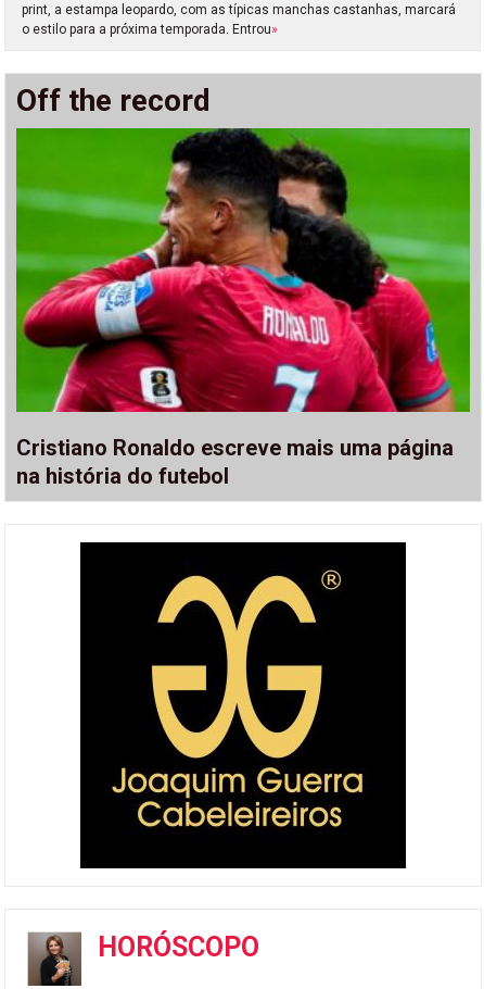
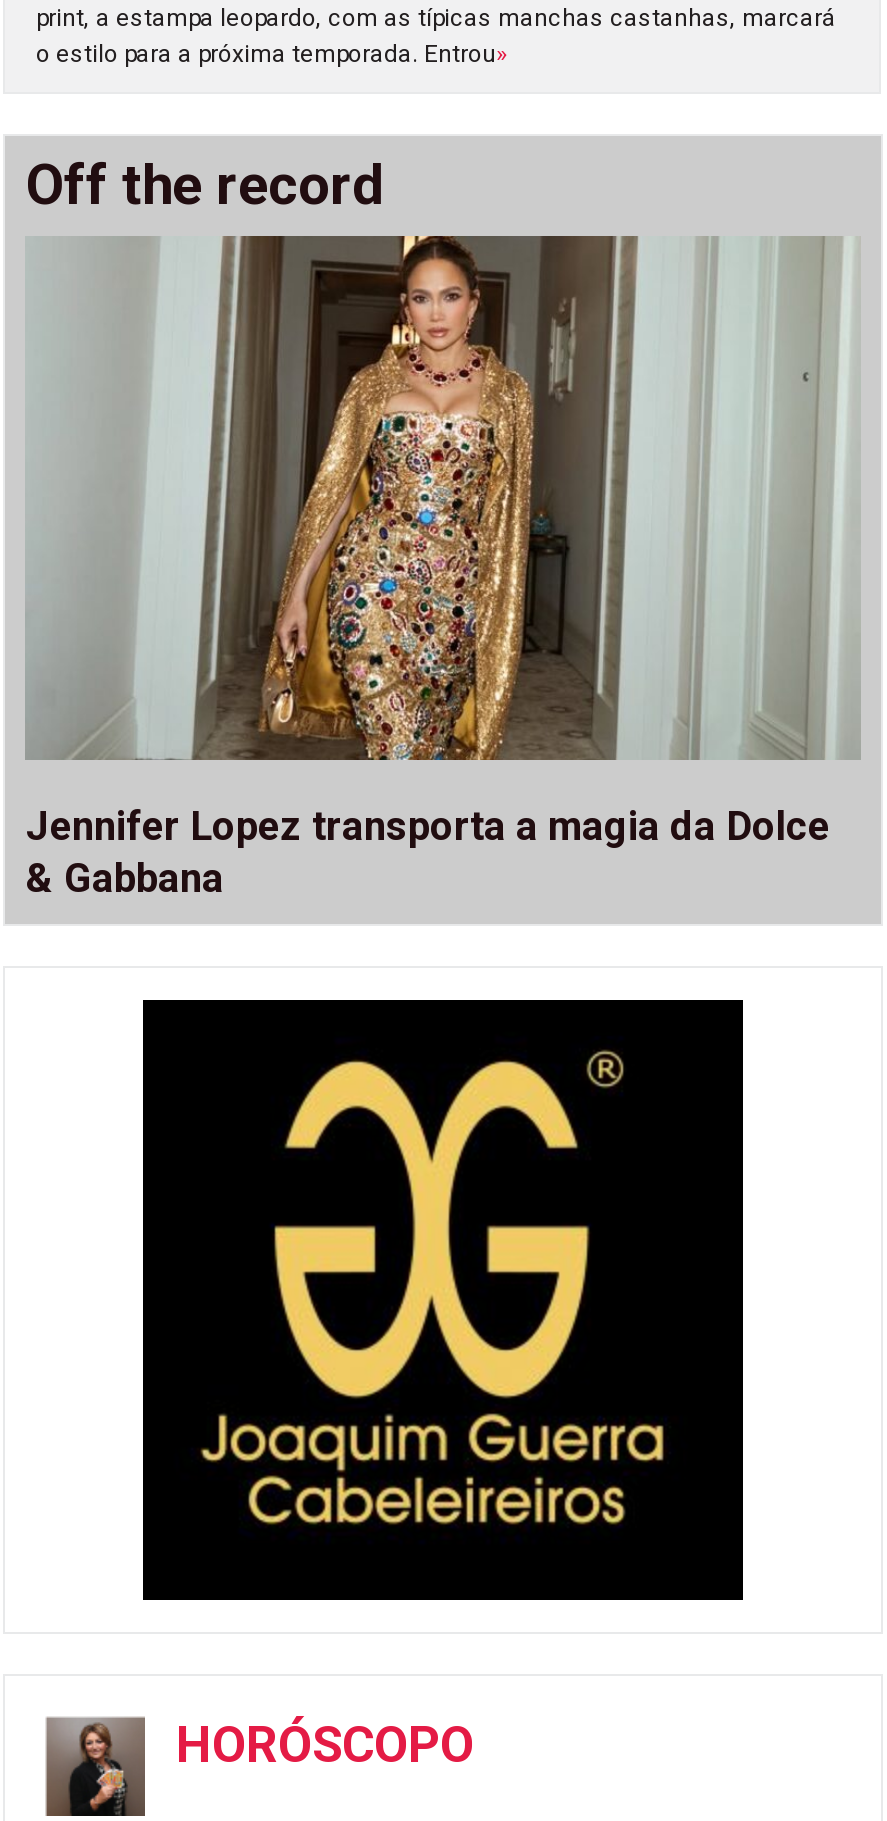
[15,127,471,489] [image] | Cristiano Ronaldo escreve mais uma página | na história do futebol -> [25,234,861,902] [image] | Jennifer Lopez transporta a magia da Dolce | & Gabbana

